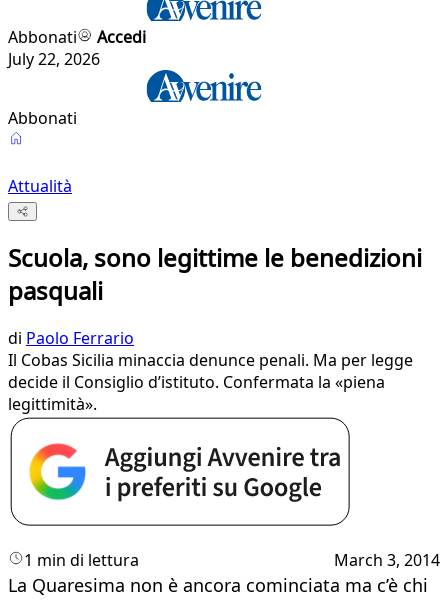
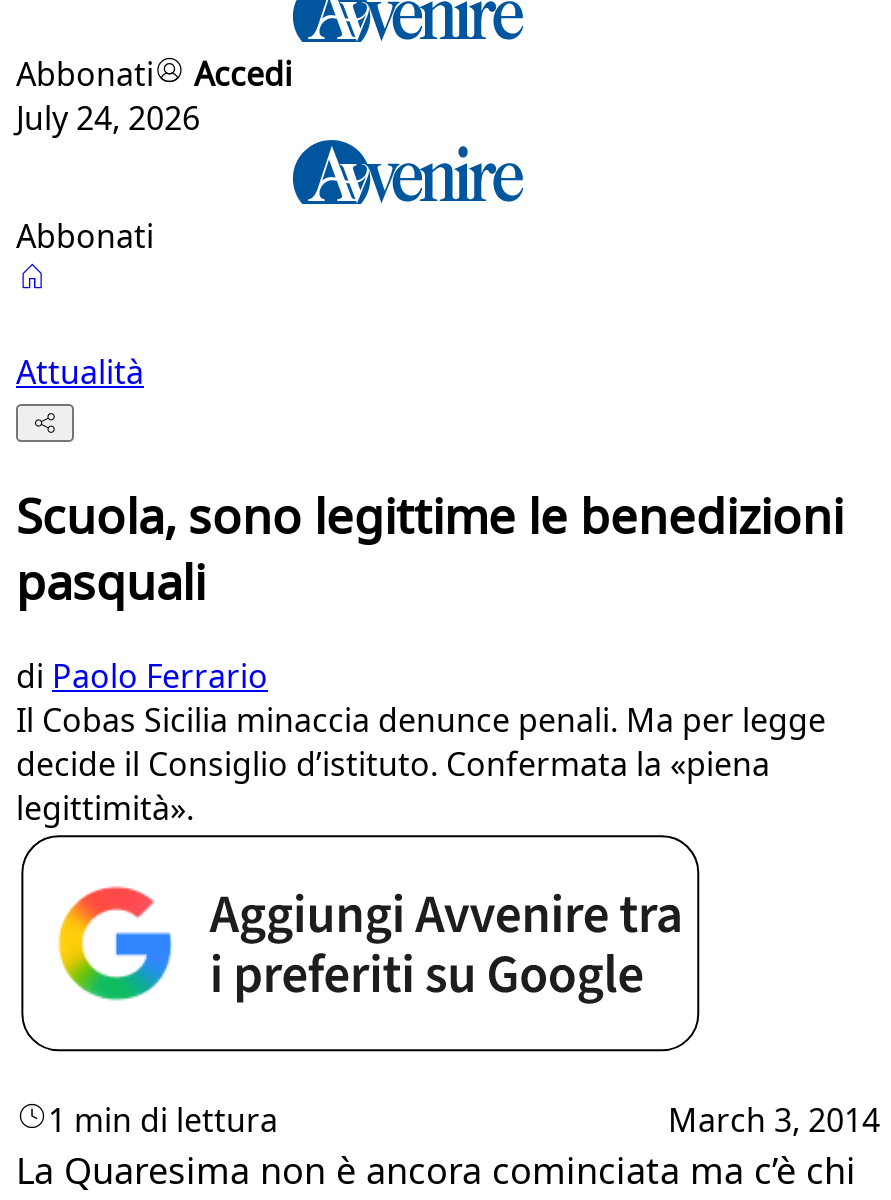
[8,48,100,70] July 22, 2026 -> [16,96,200,140] July 24, 2026

